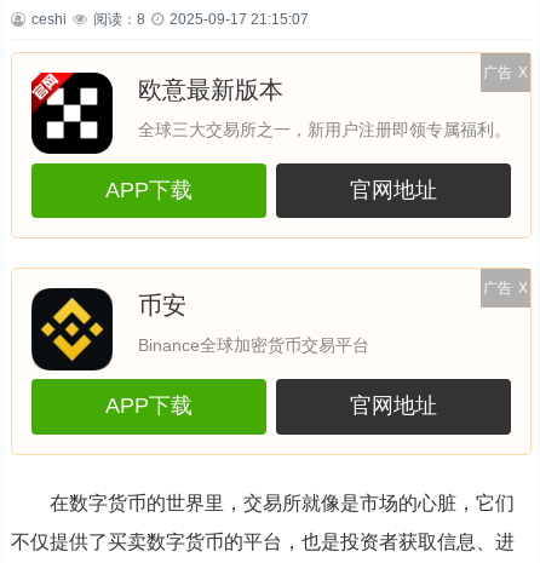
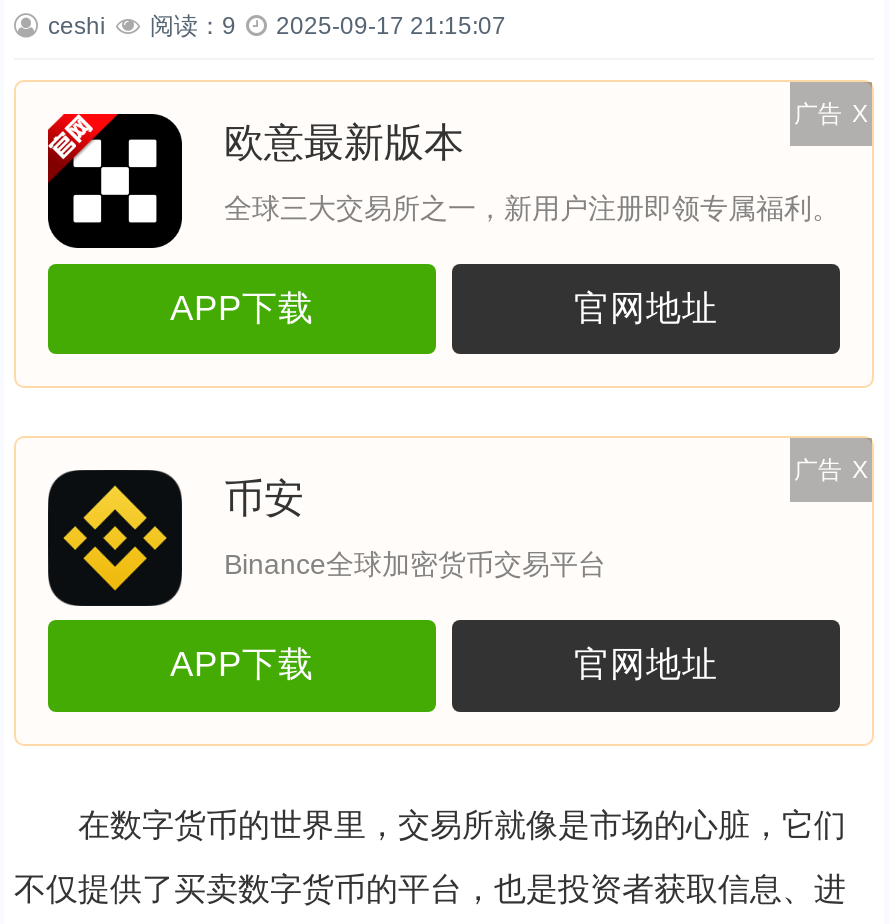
[31,11,309,28] ceshi 阅读：8 2025-09-17 21:15:07 -> [48,12,506,40] ceshi 阅读：9 2025-09-17 21:15:07

